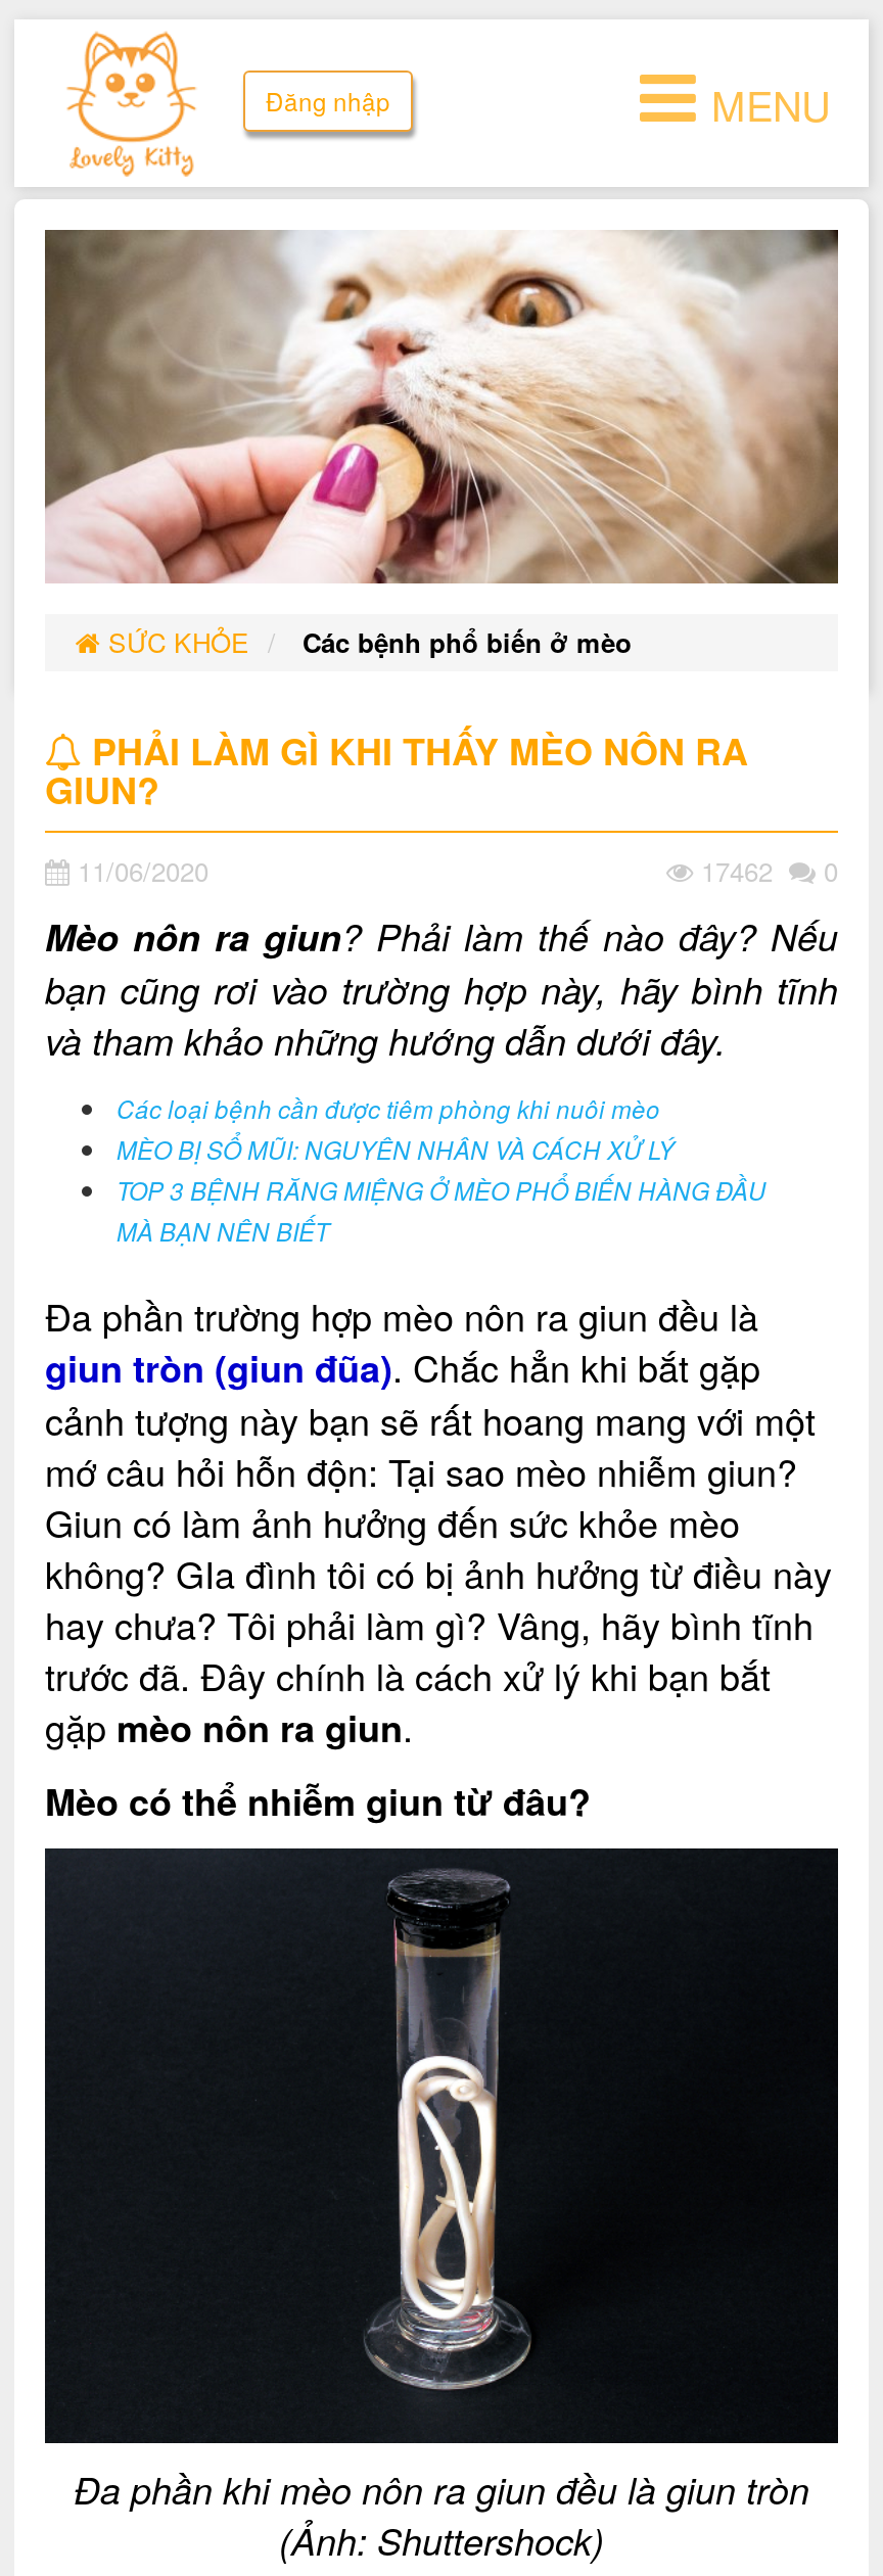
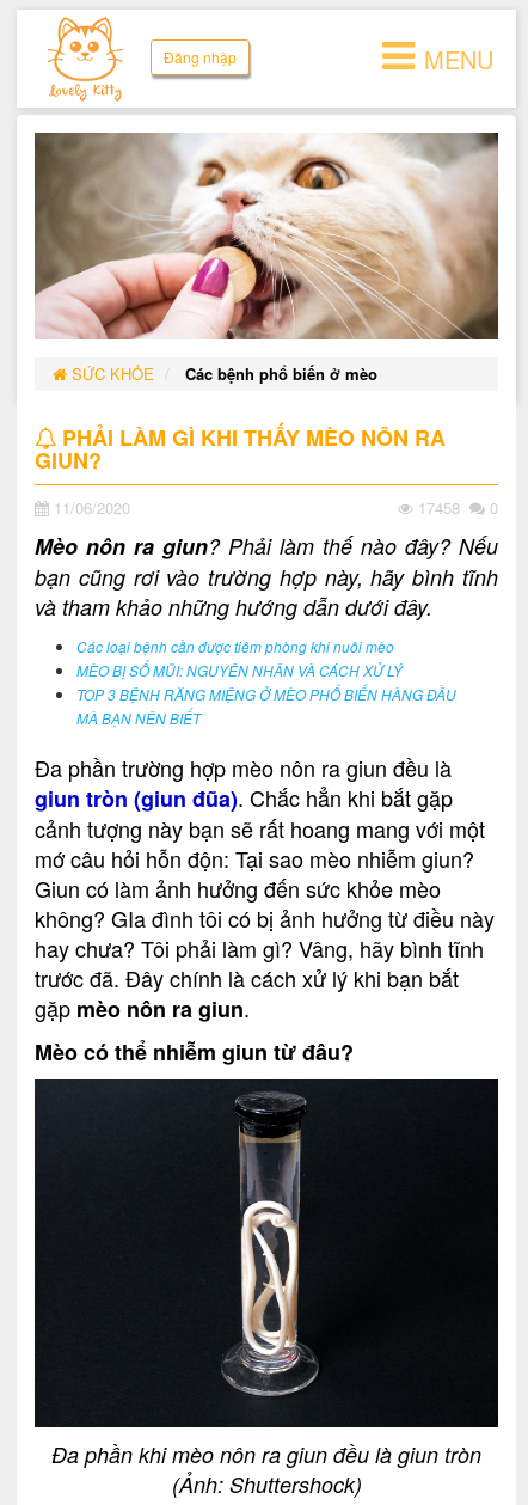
[693,852,838,891] 17462 0 -> [413,496,498,519] 17458 0

